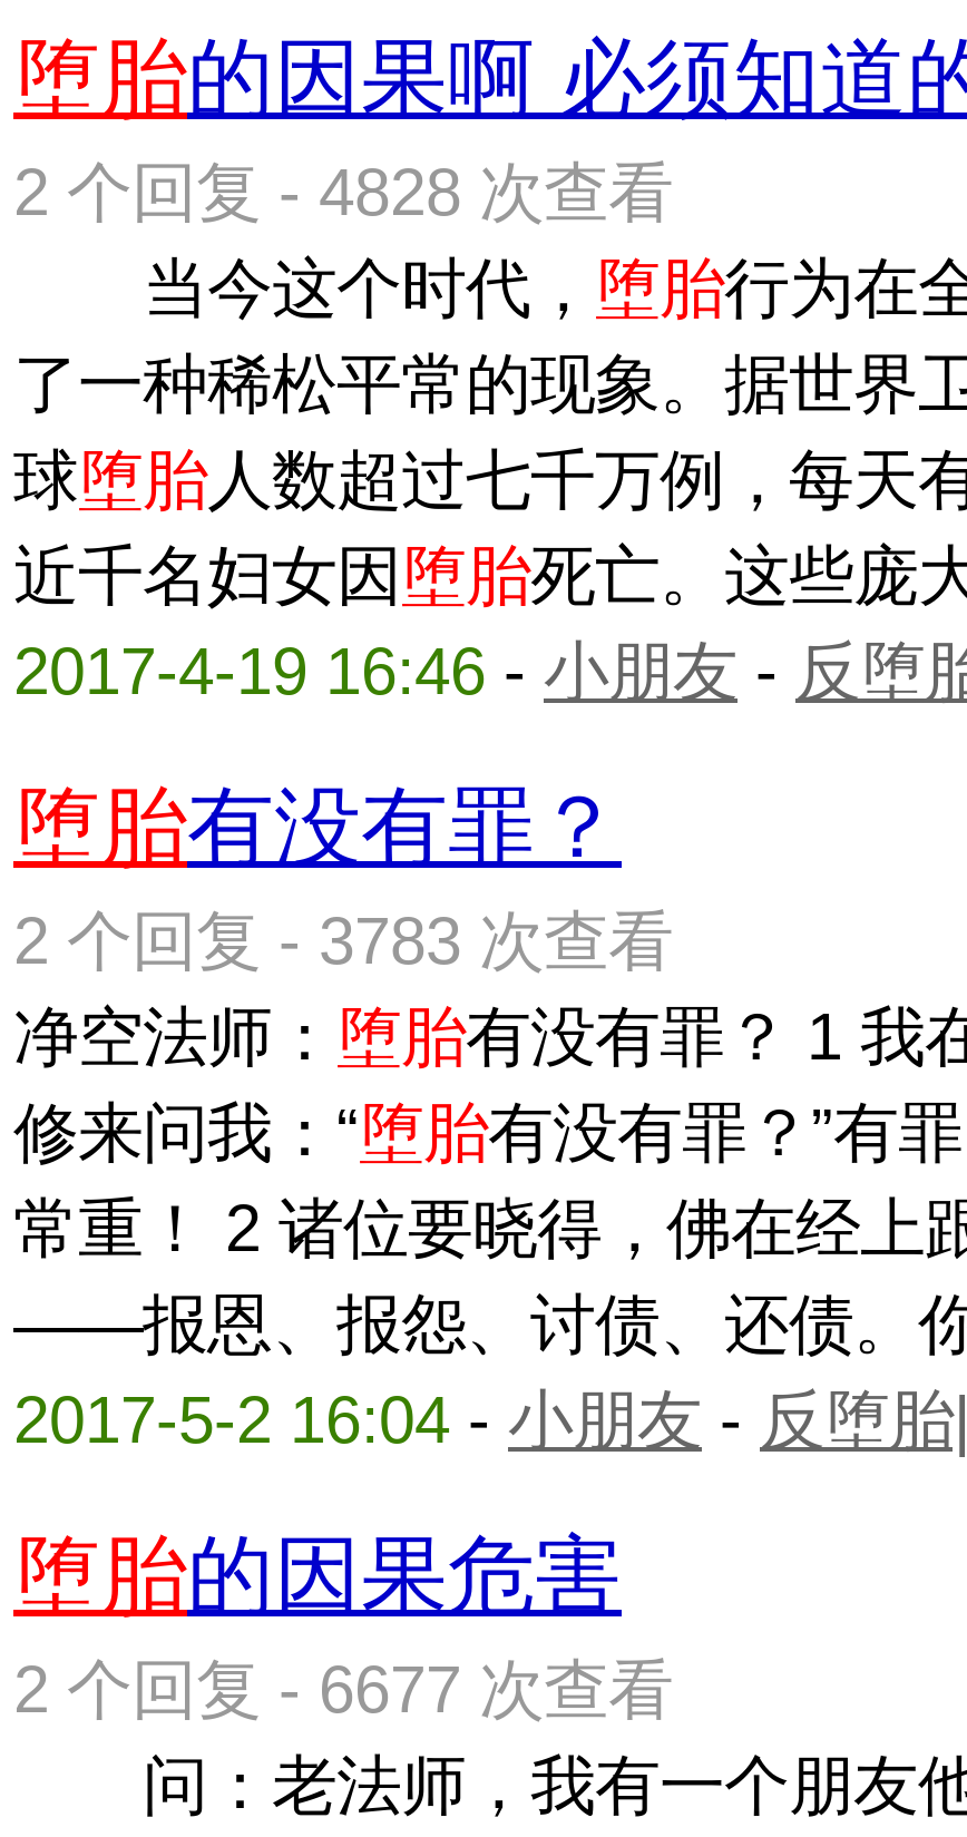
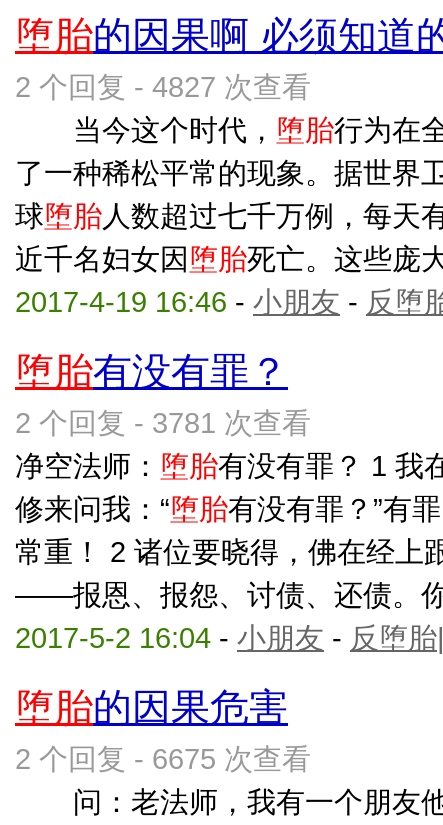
[13,155,673,228] 2 个回复 - 4828 次查看 -> [15,70,311,103] 2 个回复 - 4827 次查看
[13,903,673,977] 2 个回复 - 3783 次查看 -> [15,406,311,439] 2 个回复 - 3781 次查看
[13,1652,673,1726] 2 个回复 - 6677 次查看 -> [15,742,311,775] 2 个回复 - 6675 次查看

